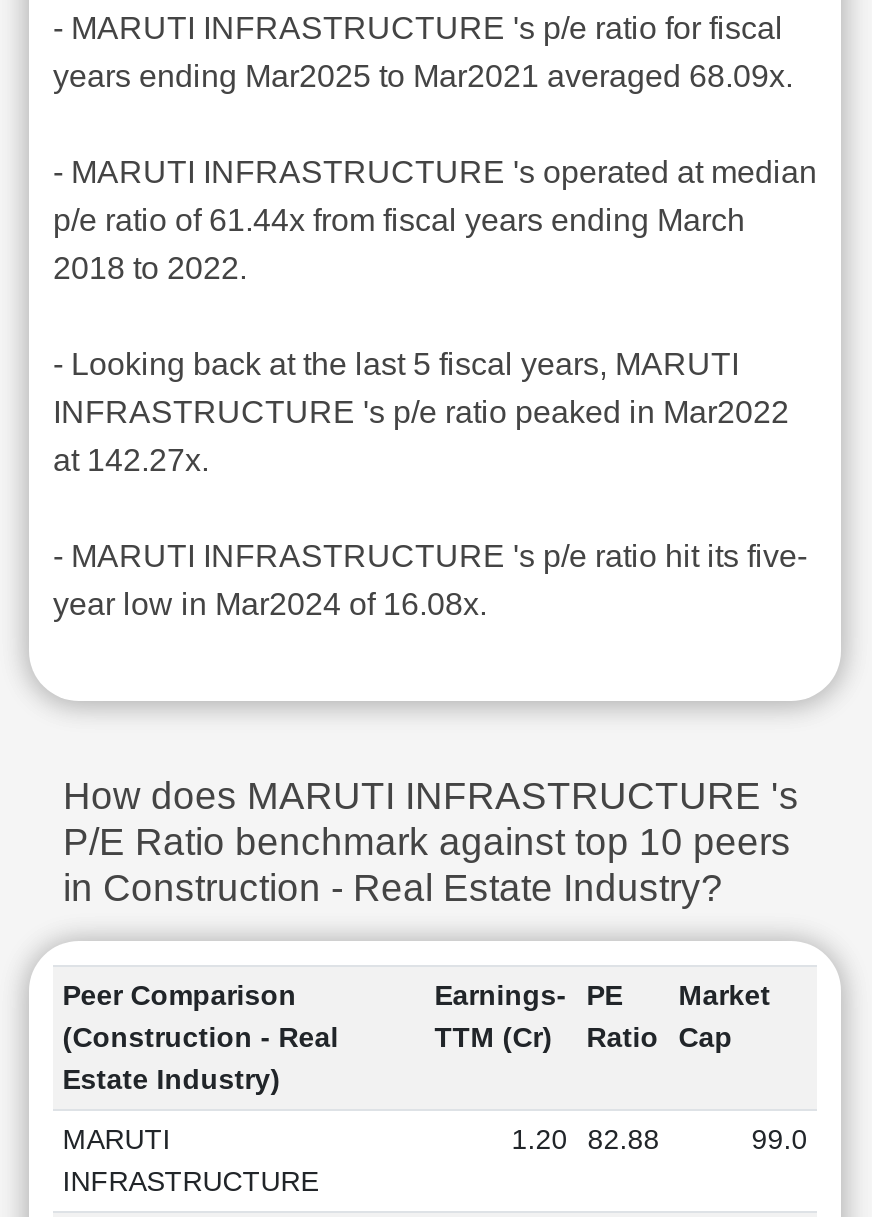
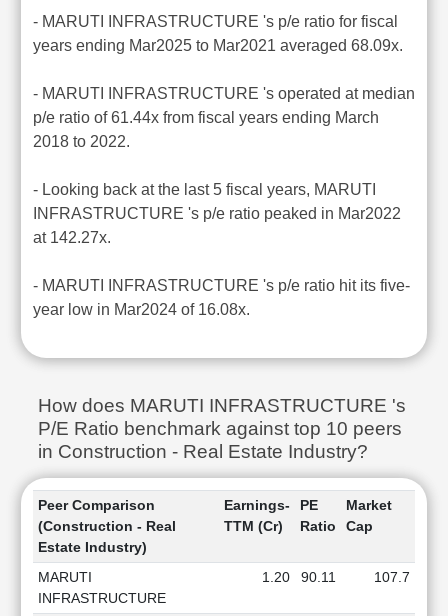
[511,1123,659,1155] 1.20 82.88 -> [262,569,336,585] 1.20 90.11
[751,1123,807,1155] 99.0 -> [374,569,410,585] 107.7

